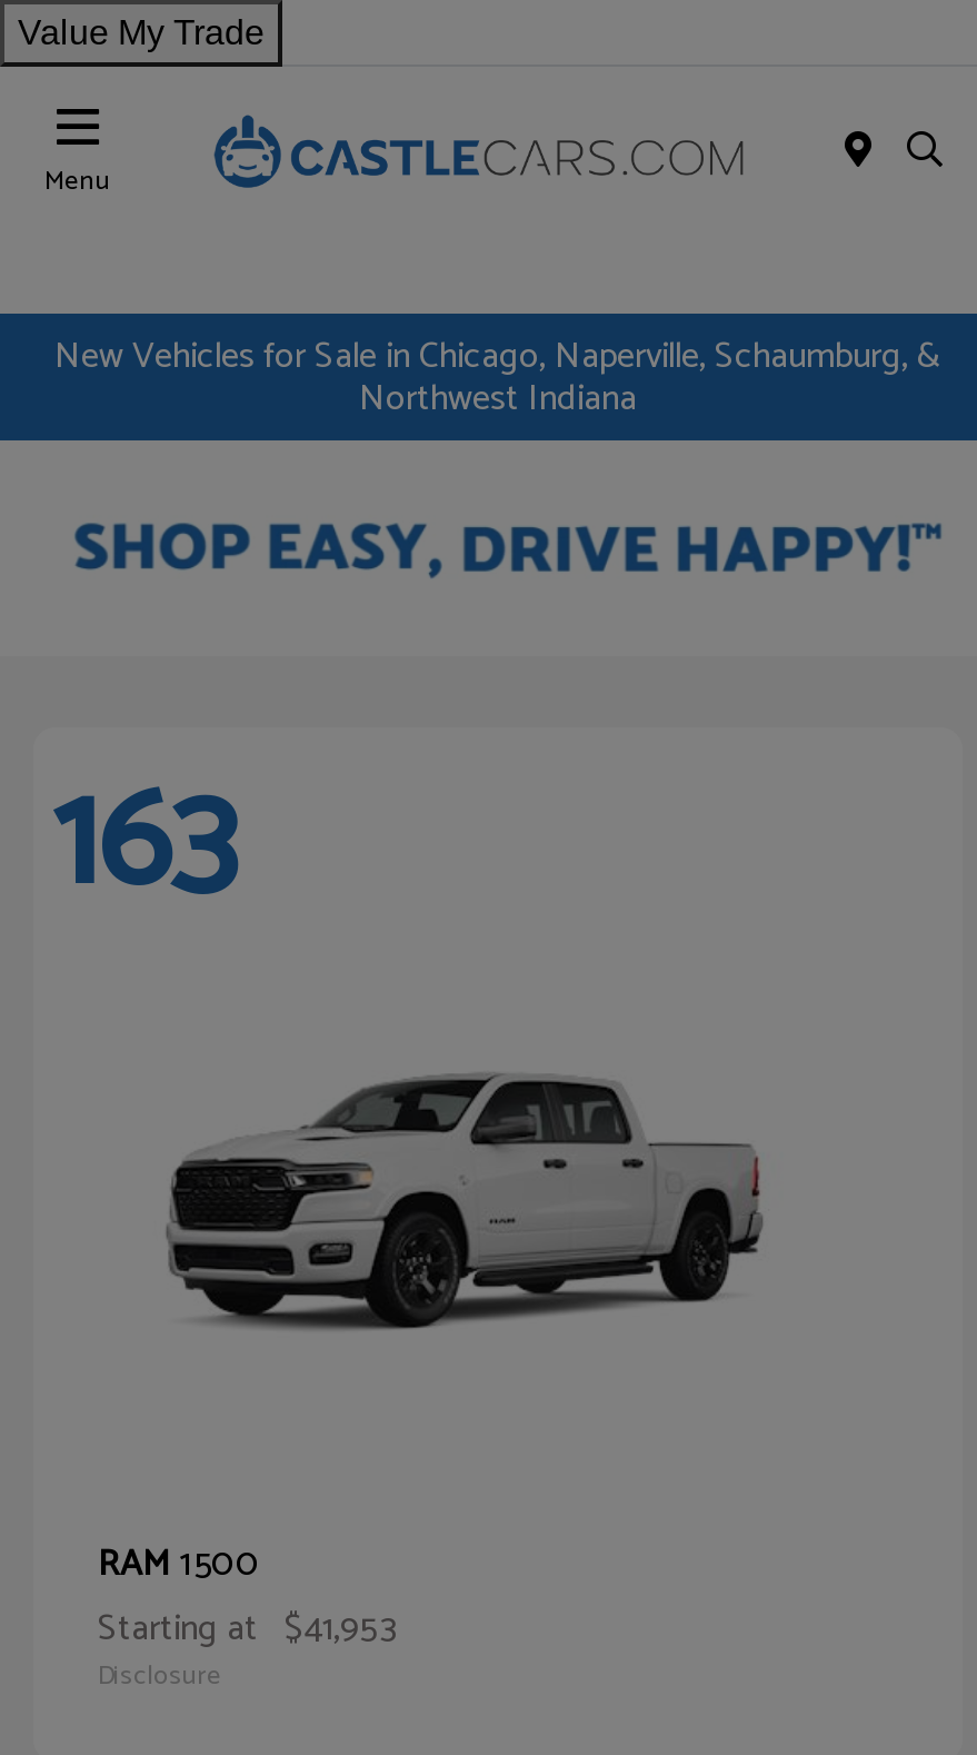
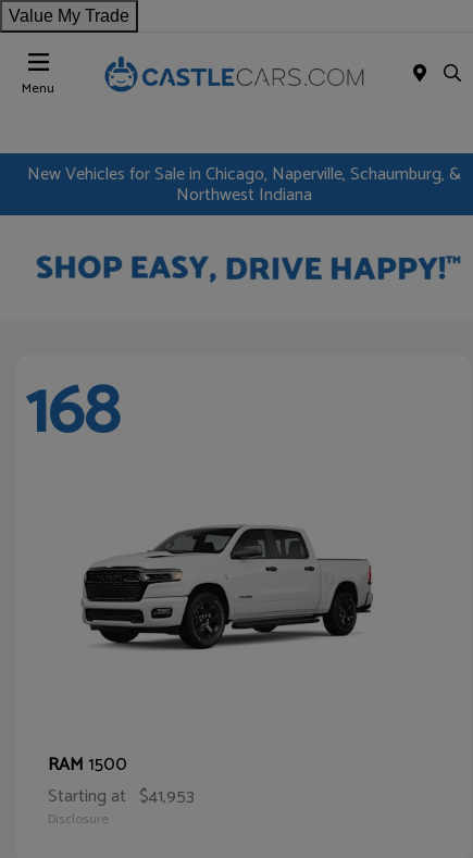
[53,728,236,961] 163 -> [26,356,120,470] 168

